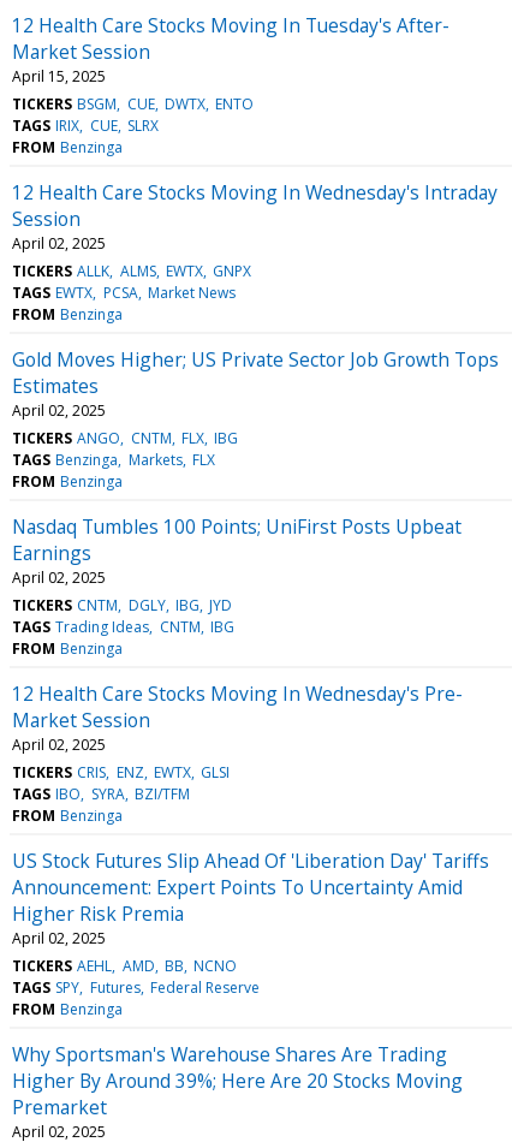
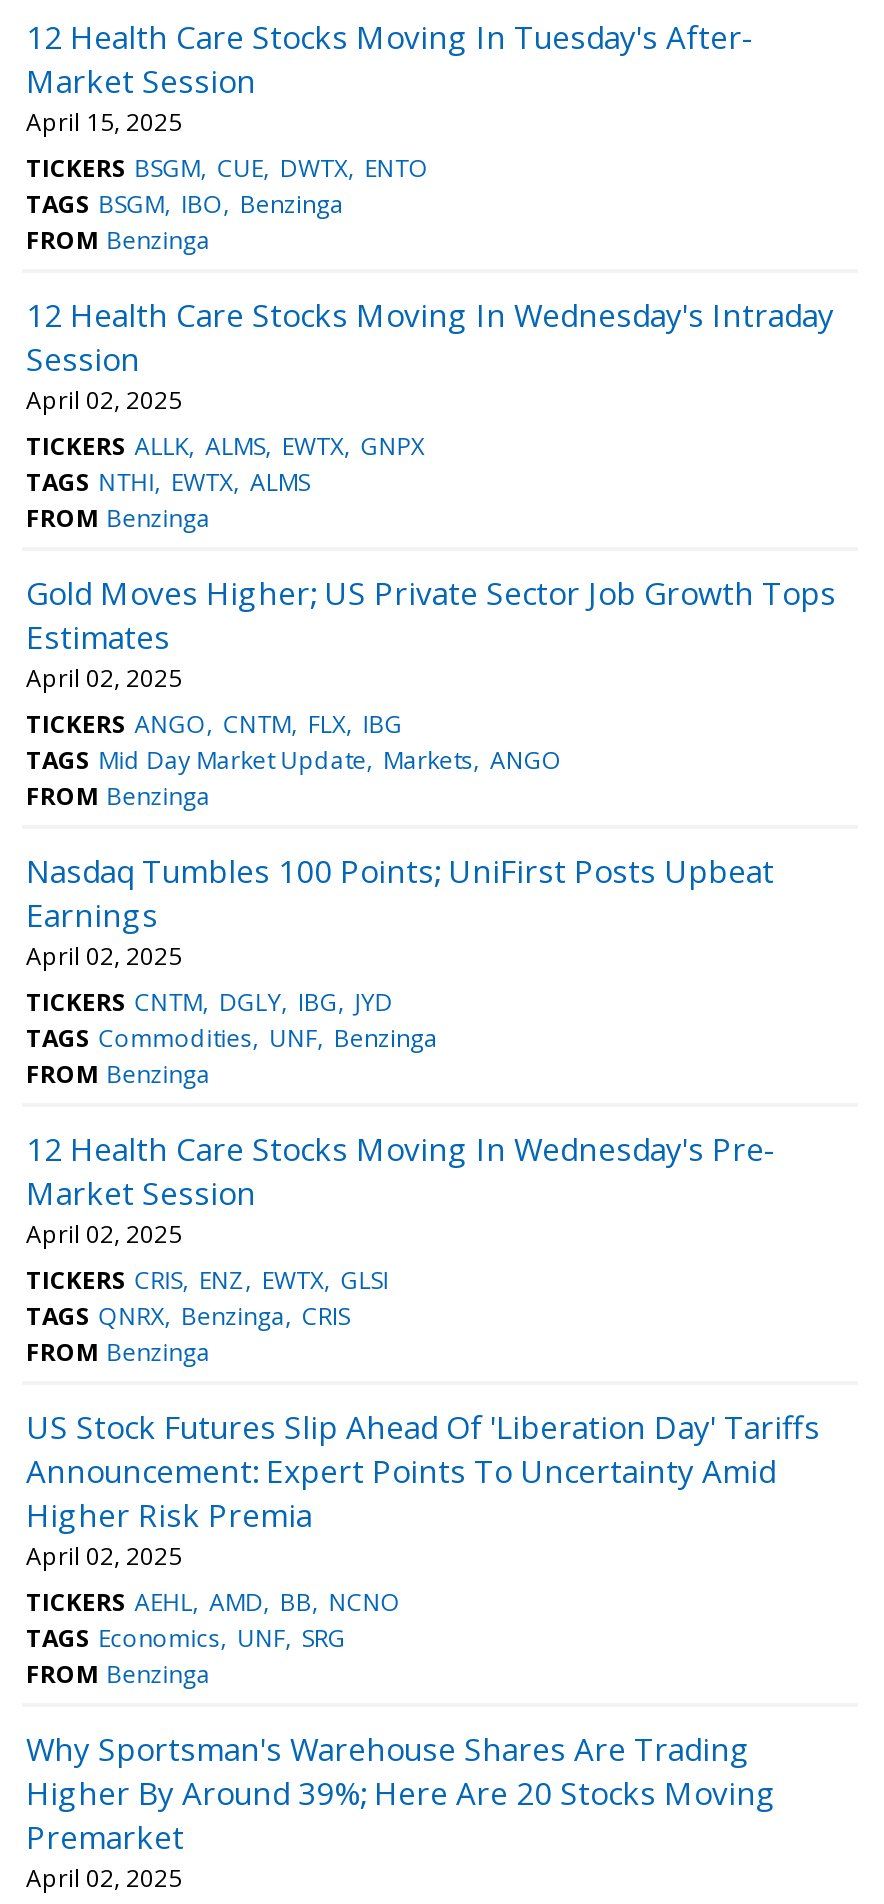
[12,115,159,136] TAGS IRIX CUE SLRX -> [26,187,344,221] TAGS BSGM IBO Benzinga
[12,282,235,303] TAGS EWTX PCSA Market News -> [26,465,310,499] TAGS NTHI EWTX ALMS
[12,449,215,470] TAGS Benzinga Markets FLX -> [26,743,562,777] TAGS Mid Day Market Update Markets ANGO
[12,616,234,637] TAGS Trading Ideas CNTM IBG -> [26,1021,438,1055] TAGS Commodities UNF Benzinga
[12,784,190,804] TAGS IBO SYRA BZI/TFM -> [26,1299,350,1333] TAGS QNRX Benzinga CRIS
[12,977,259,997] TAGS SPY Futures Federal Reserve -> [26,1621,346,1655] TAGS Economics UNF SRG

